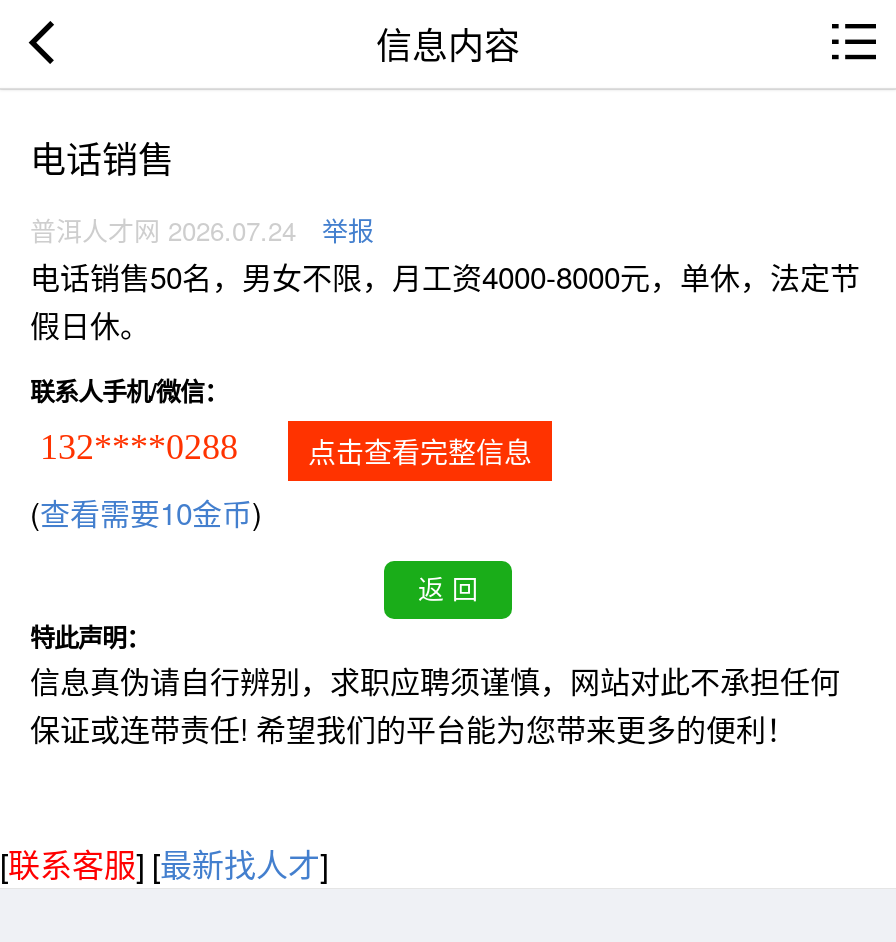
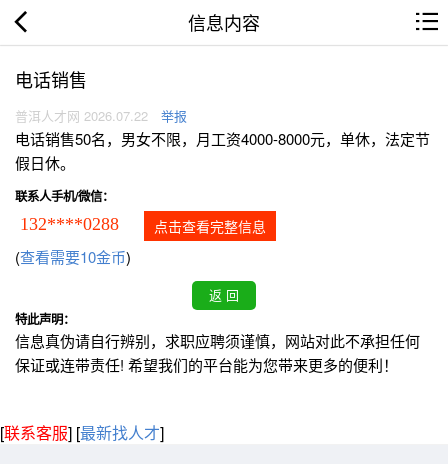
[30,211,374,249] 普洱人才网 2026.07.24 举报 -> [15,106,187,125] 普洱人才网 2026.07.22 举报

